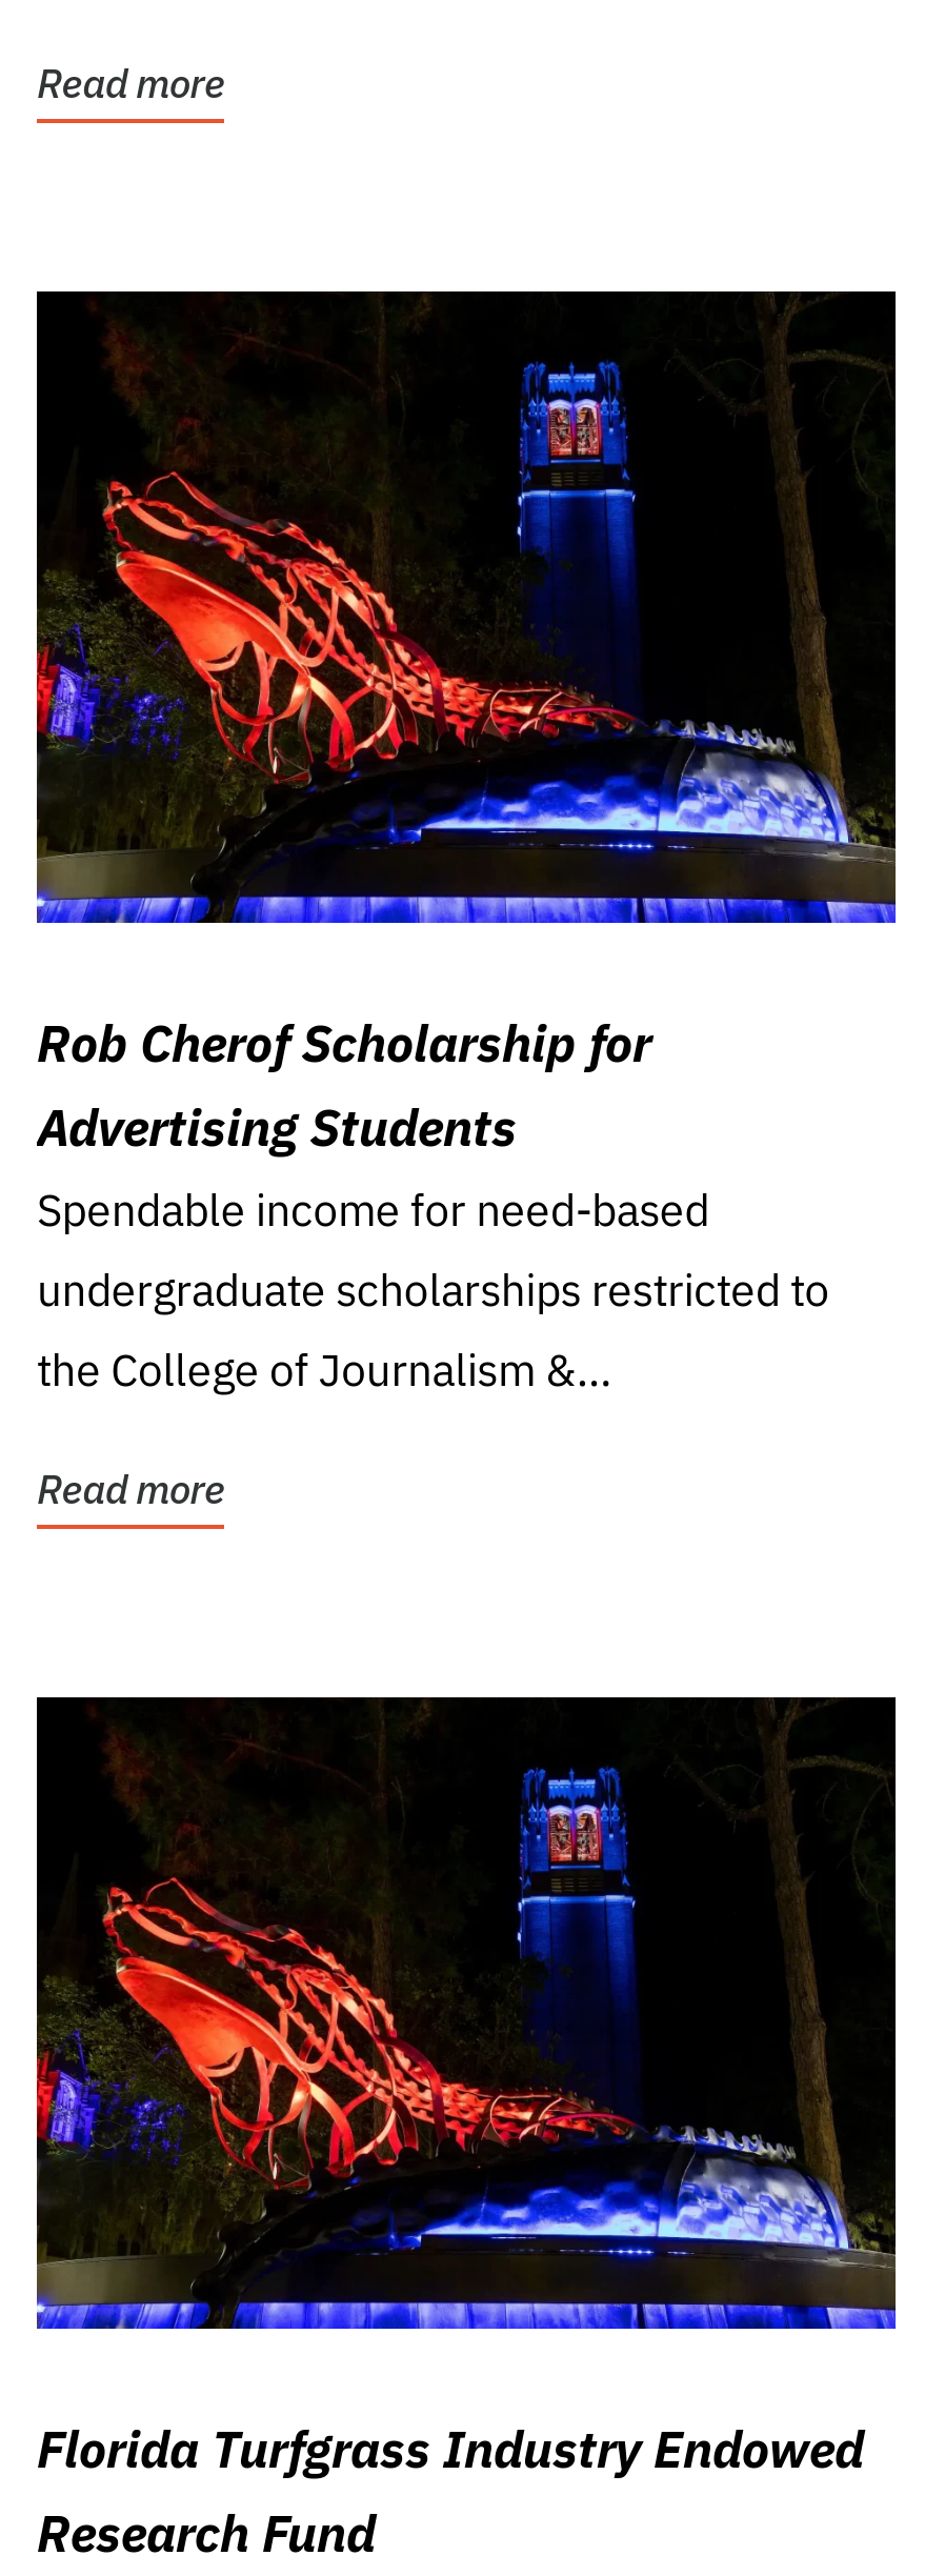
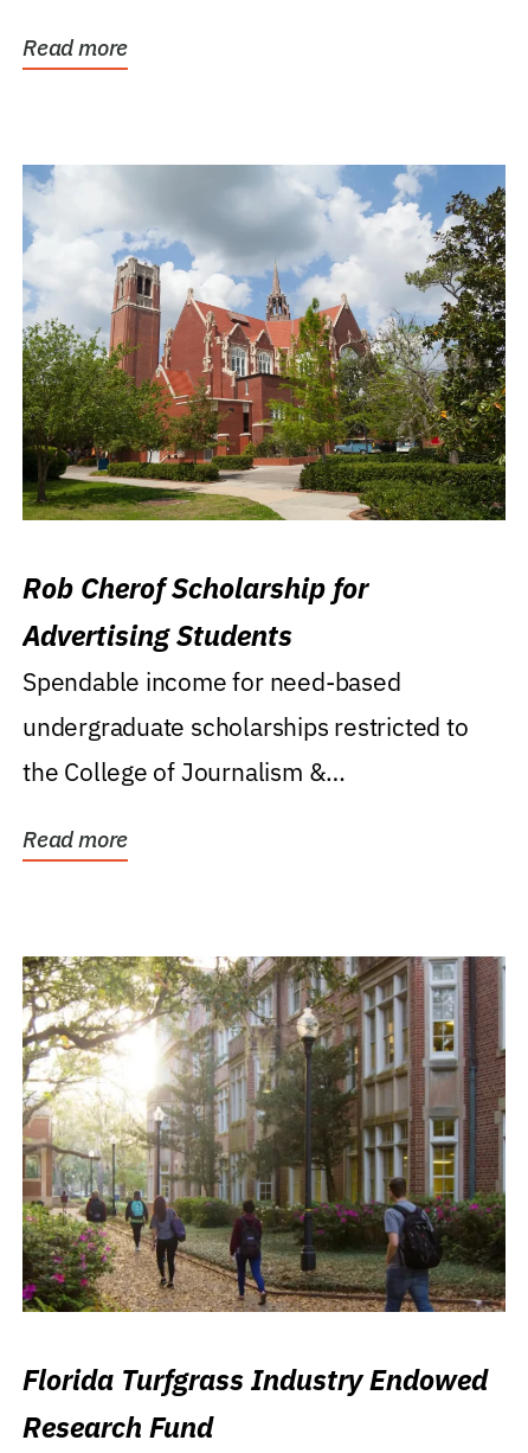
[35,289,898,925] [image] -> [21,164,507,521] [image]
[35,1695,898,2331] [image] -> [21,955,507,1313] [image]

